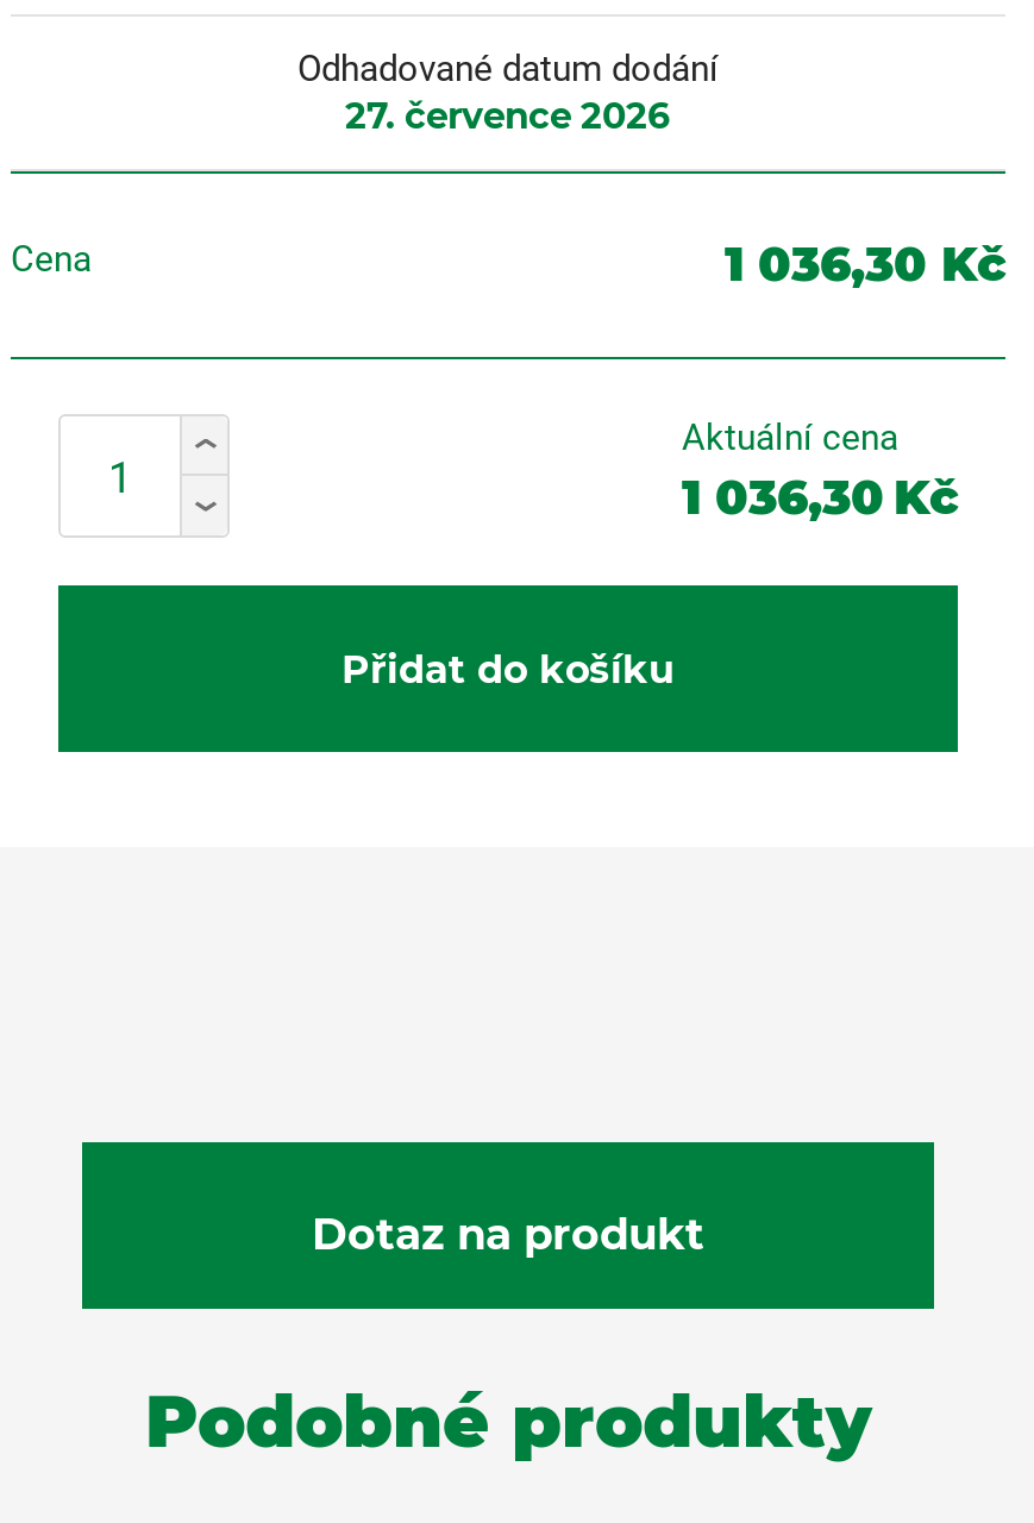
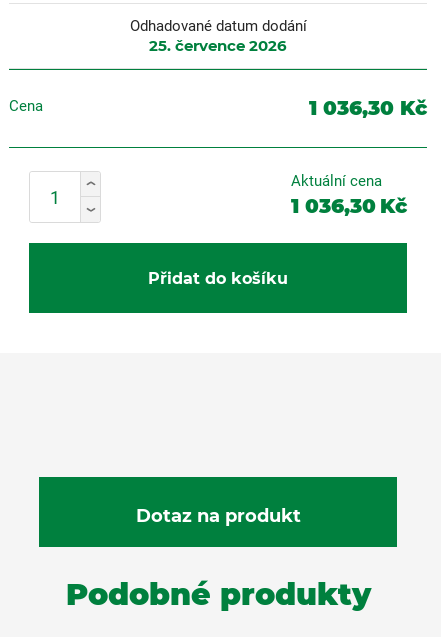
[345,93,671,138] 27. července 2026 -> [149,36,287,55] 25. července 2026

